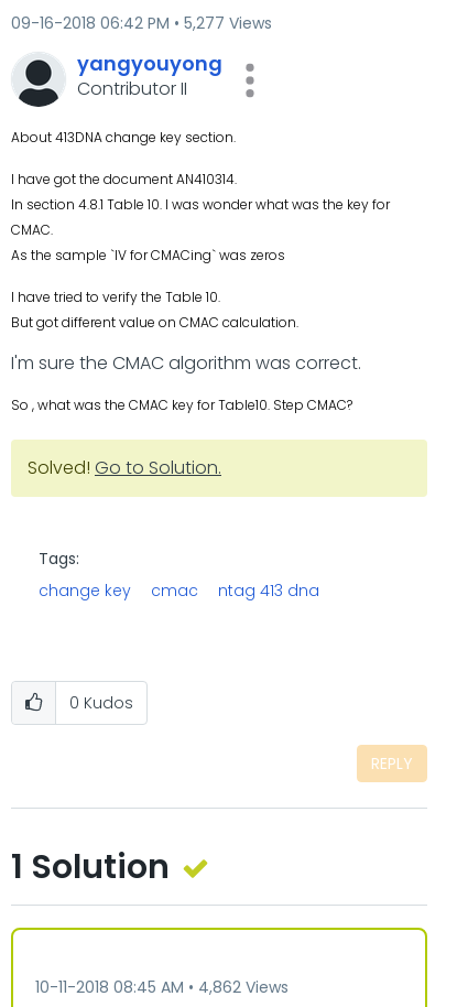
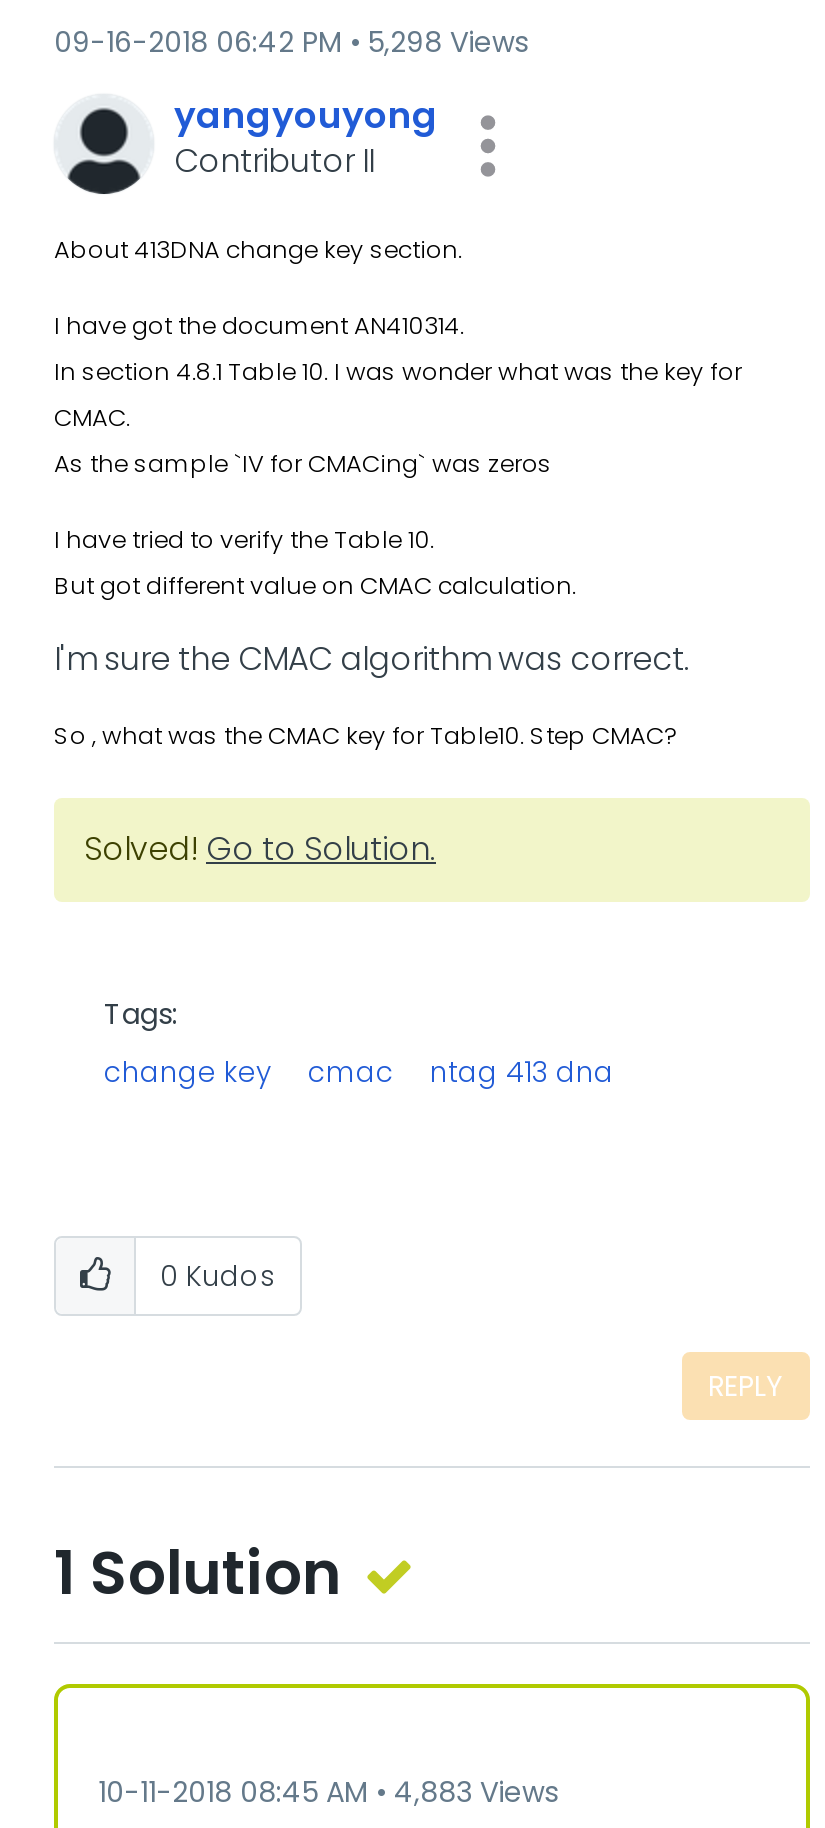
[11,12,272,34] 09-16-2018 06:42 PM 5,277 Views -> [54,22,528,62] 09-16-2018 06:42 PM 5,298 Views
[35,976,289,998] 10-11-2018 08:45 AM 4,862 Views -> [98,1772,558,1812] 10-11-2018 08:45 AM 4,883 Views

